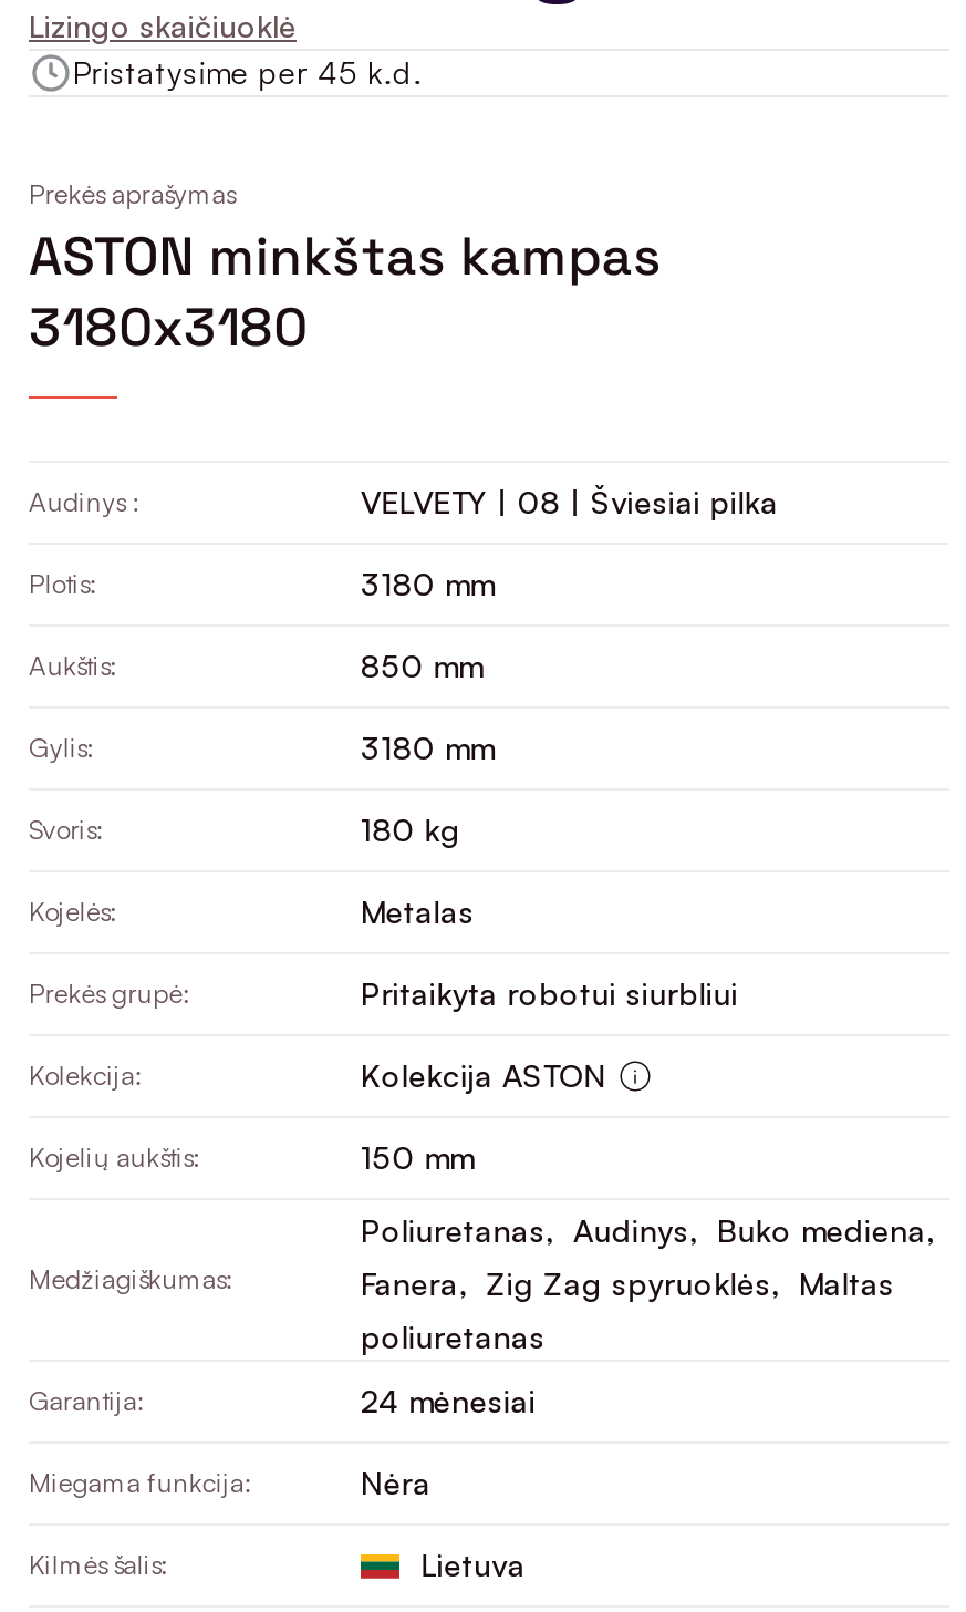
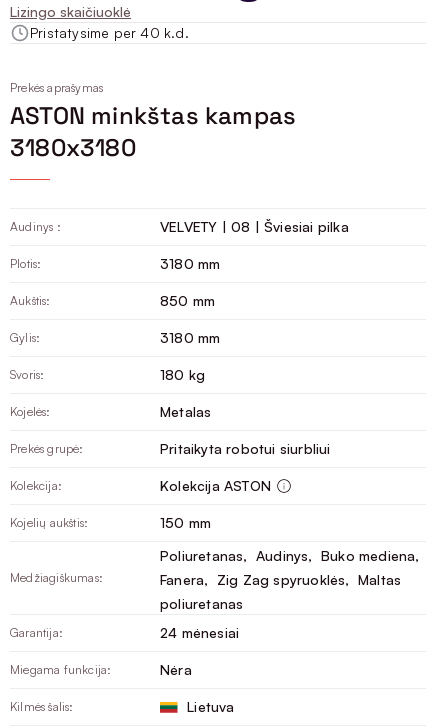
[73,53,422,91] Pristatysime per 45 k.d. -> [30,24,189,41] Pristatysime per 40 k.d.

